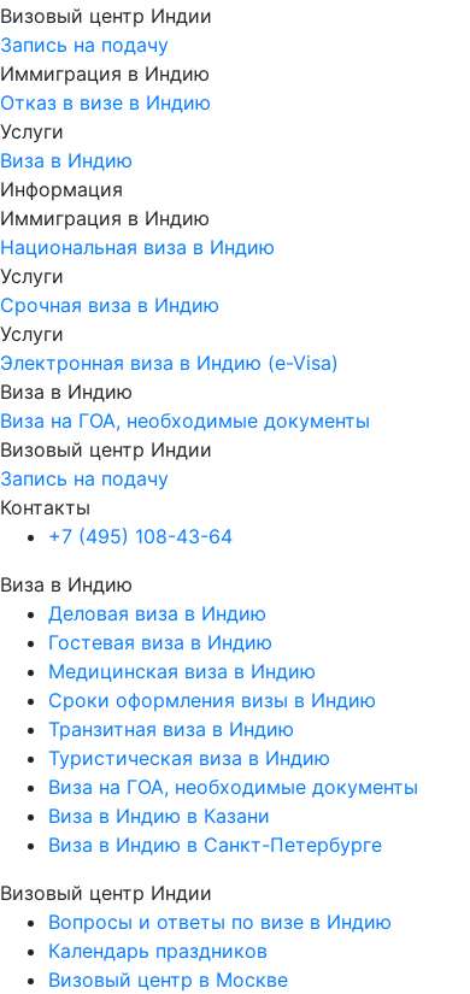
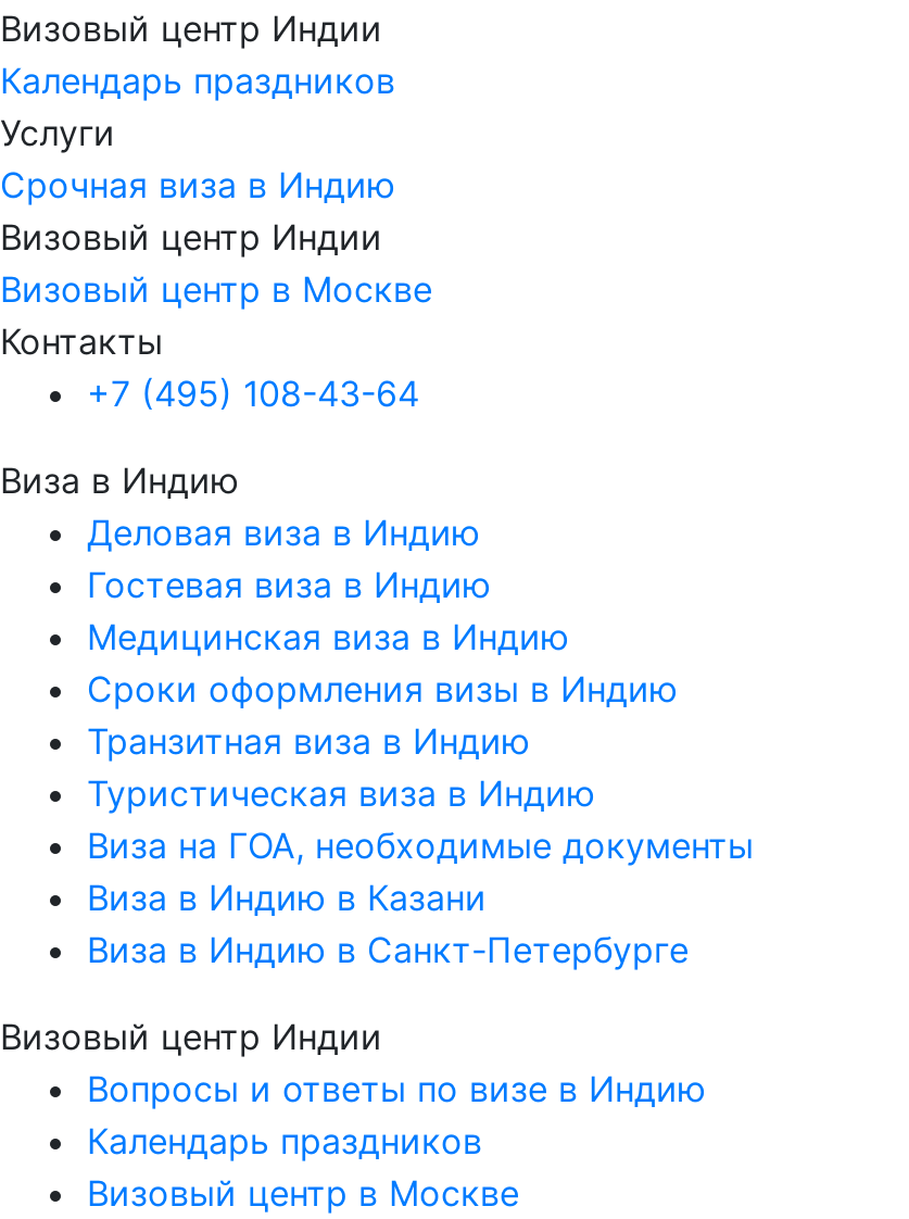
[0,33,275,259] Запись на подачу | Иммиграция в Индию | Отказ в визе в Индию | Услуги | Виза в Индию | Информация | Иммиграция в Индию | Национальная виза в Индию -> [0,59,395,102] Календарь праздников
[0,322,370,433] Услуги | Электронная виза в Индию (e-Visa) | Виза в Индию | Виза на ГОА, необходимые документы -> none
[0,466,169,490] Запись на подачу -> [0,267,432,311] Визовый центр в Москве

